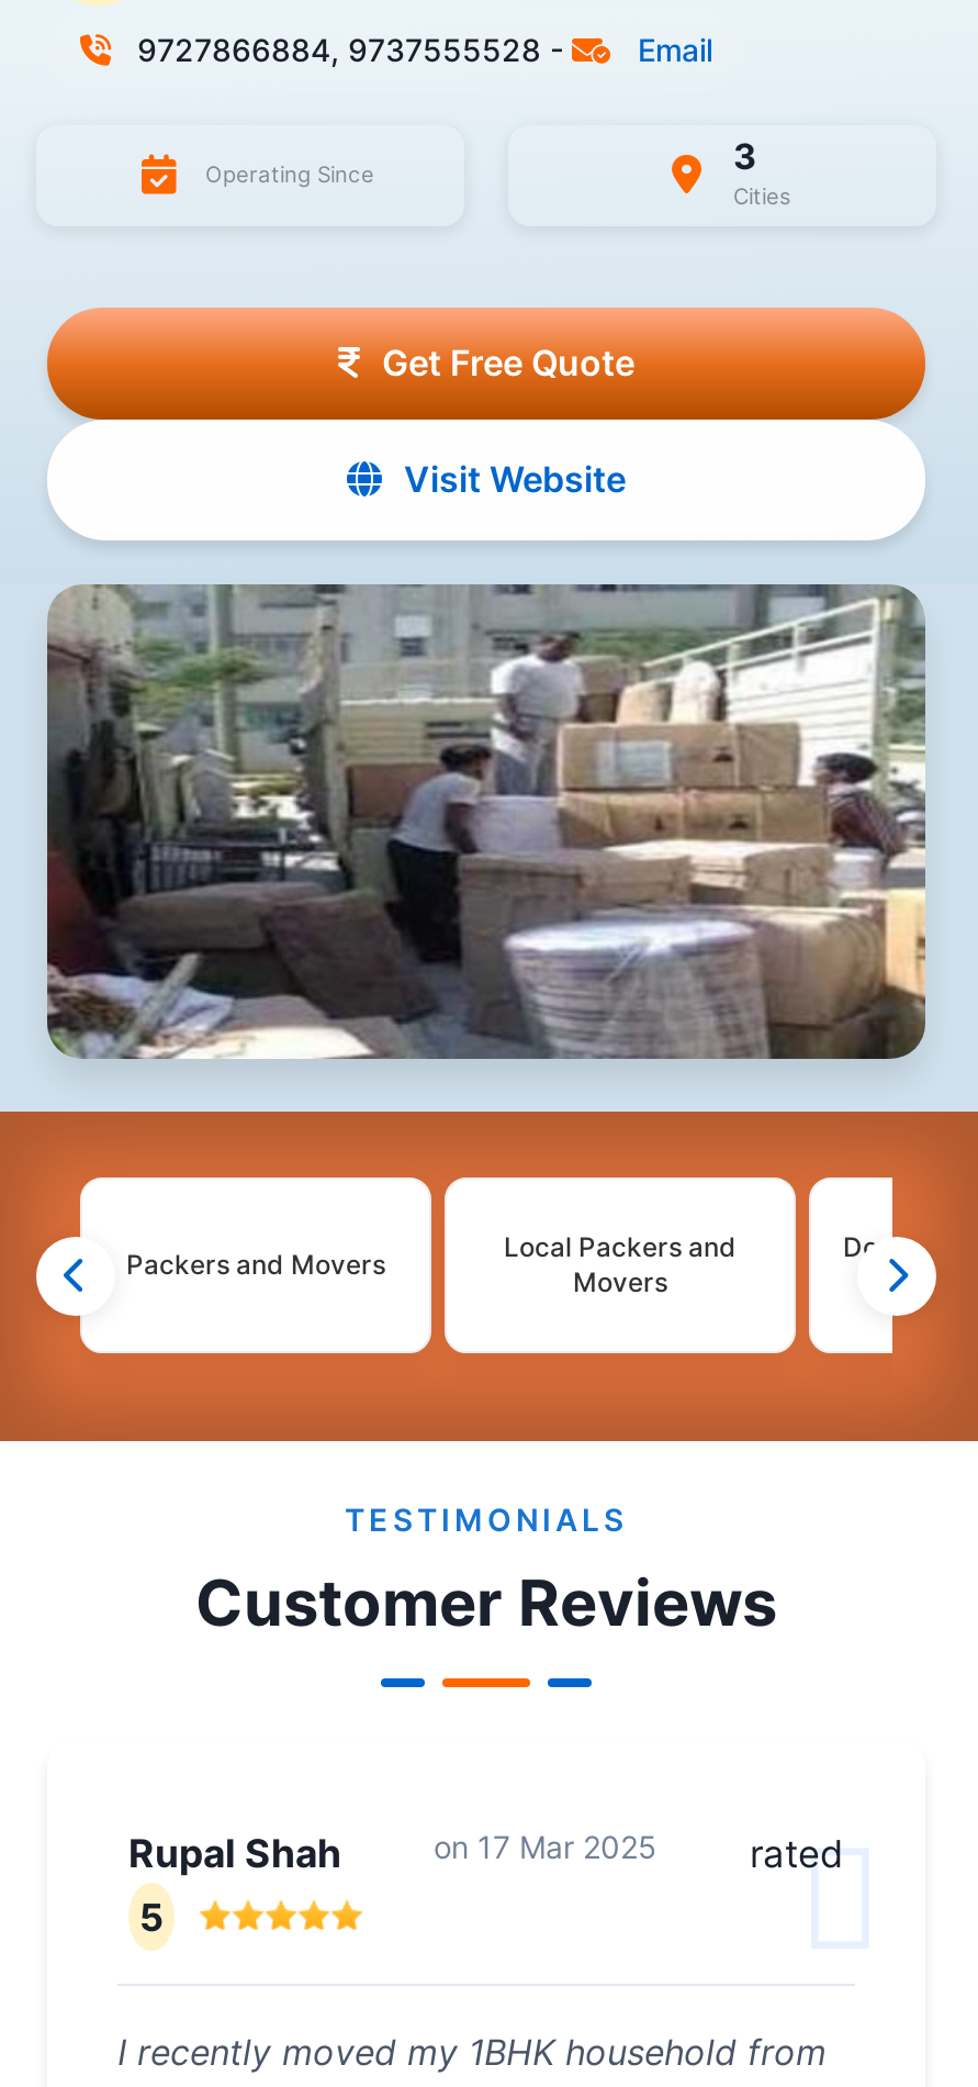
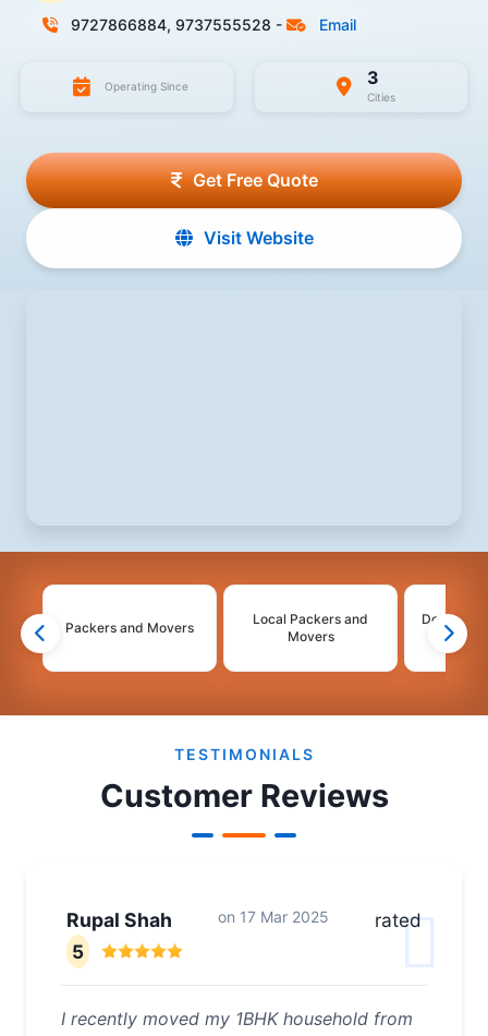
[45,582,928,1061] [image] -> none

